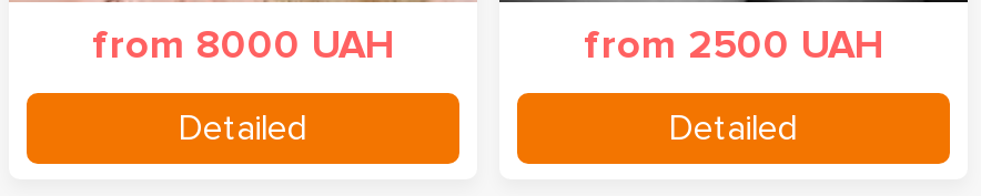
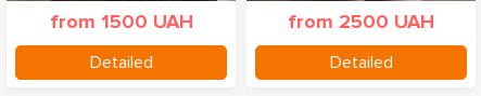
[92,21,394,69] from 8000 UAH -> [49,10,193,34] from 1500 UAH

